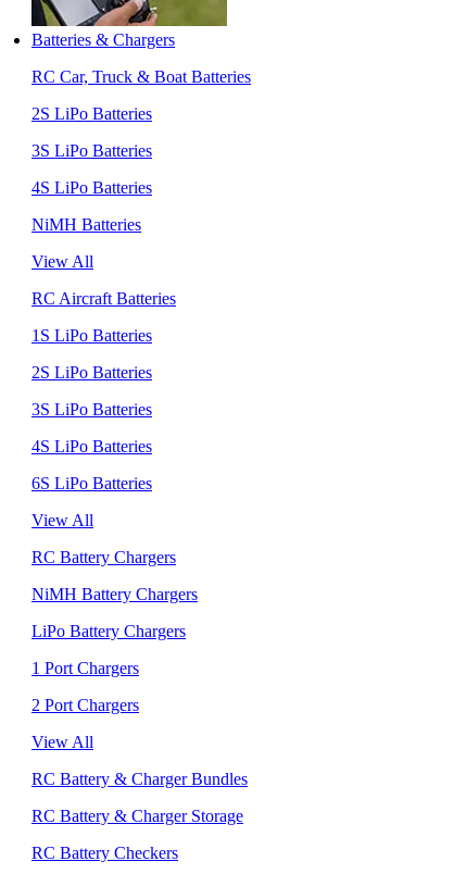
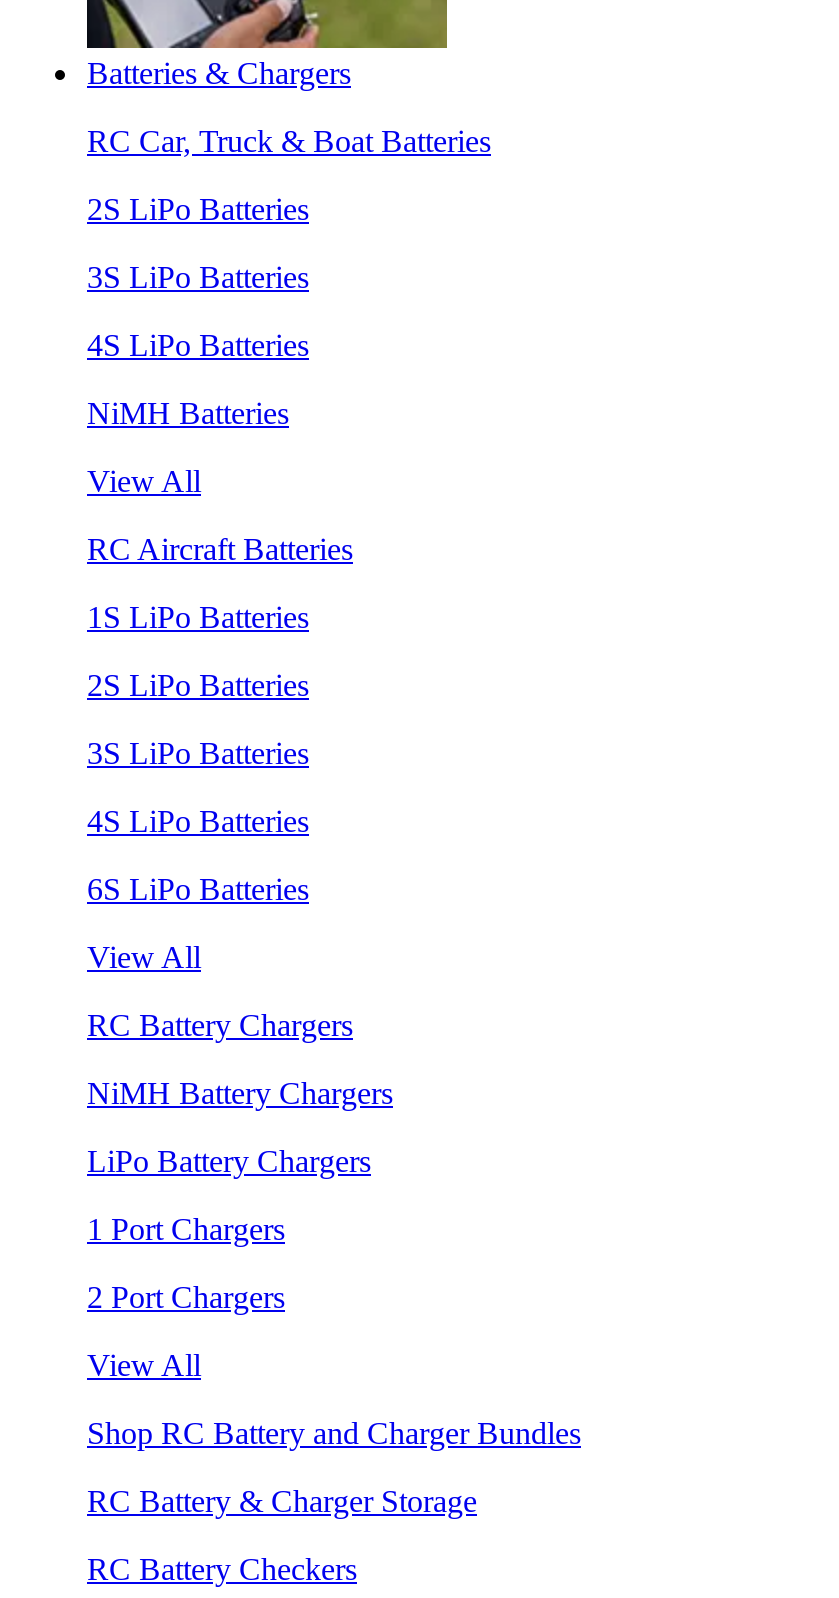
[31,769,248,788] RC Battery & Charger Bundles -> [87,1416,581,1450] Shop RC Battery and Charger Bundles

